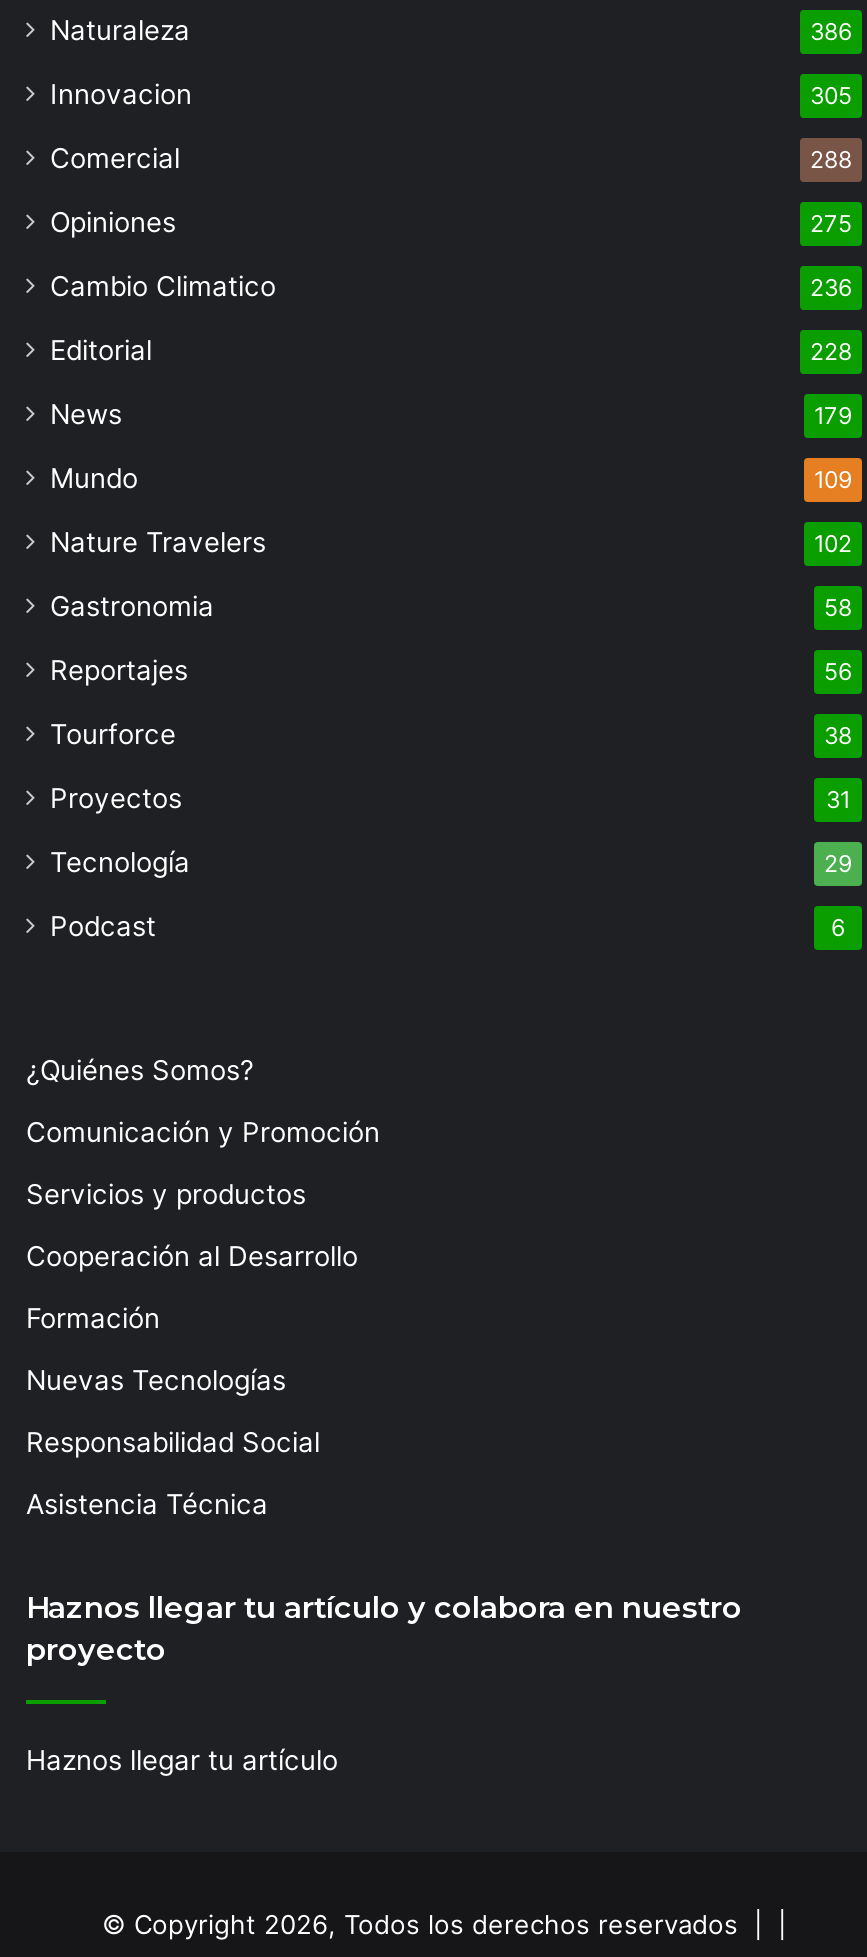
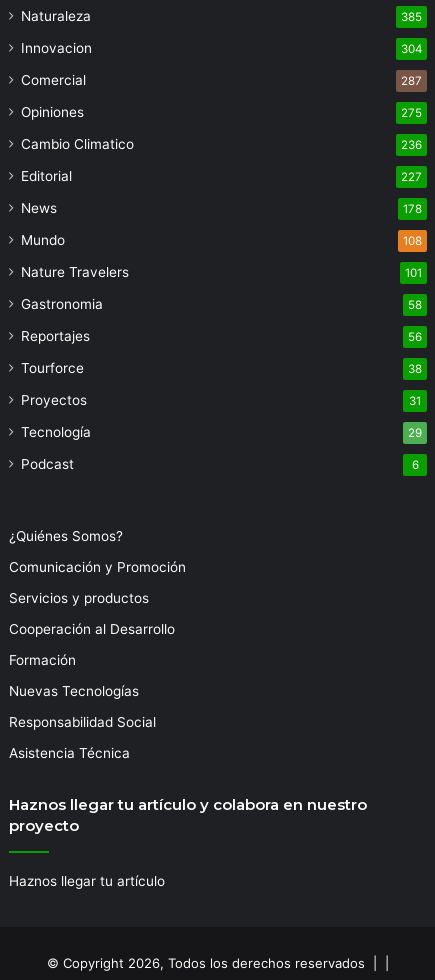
[810,19,852,47] 386 -> [401,10,422,24] 385
[810,83,852,111] 305 -> [401,42,422,56] 304
[810,147,852,175] 288 -> [401,74,422,88] 287
[810,339,852,367] 228 -> [401,170,422,184] 227
[814,403,852,431] 179 -> [403,202,422,216] 178
[814,467,852,495] 109 -> [403,234,422,248] 108
[814,531,852,559] 102 -> [405,266,422,280] 101

